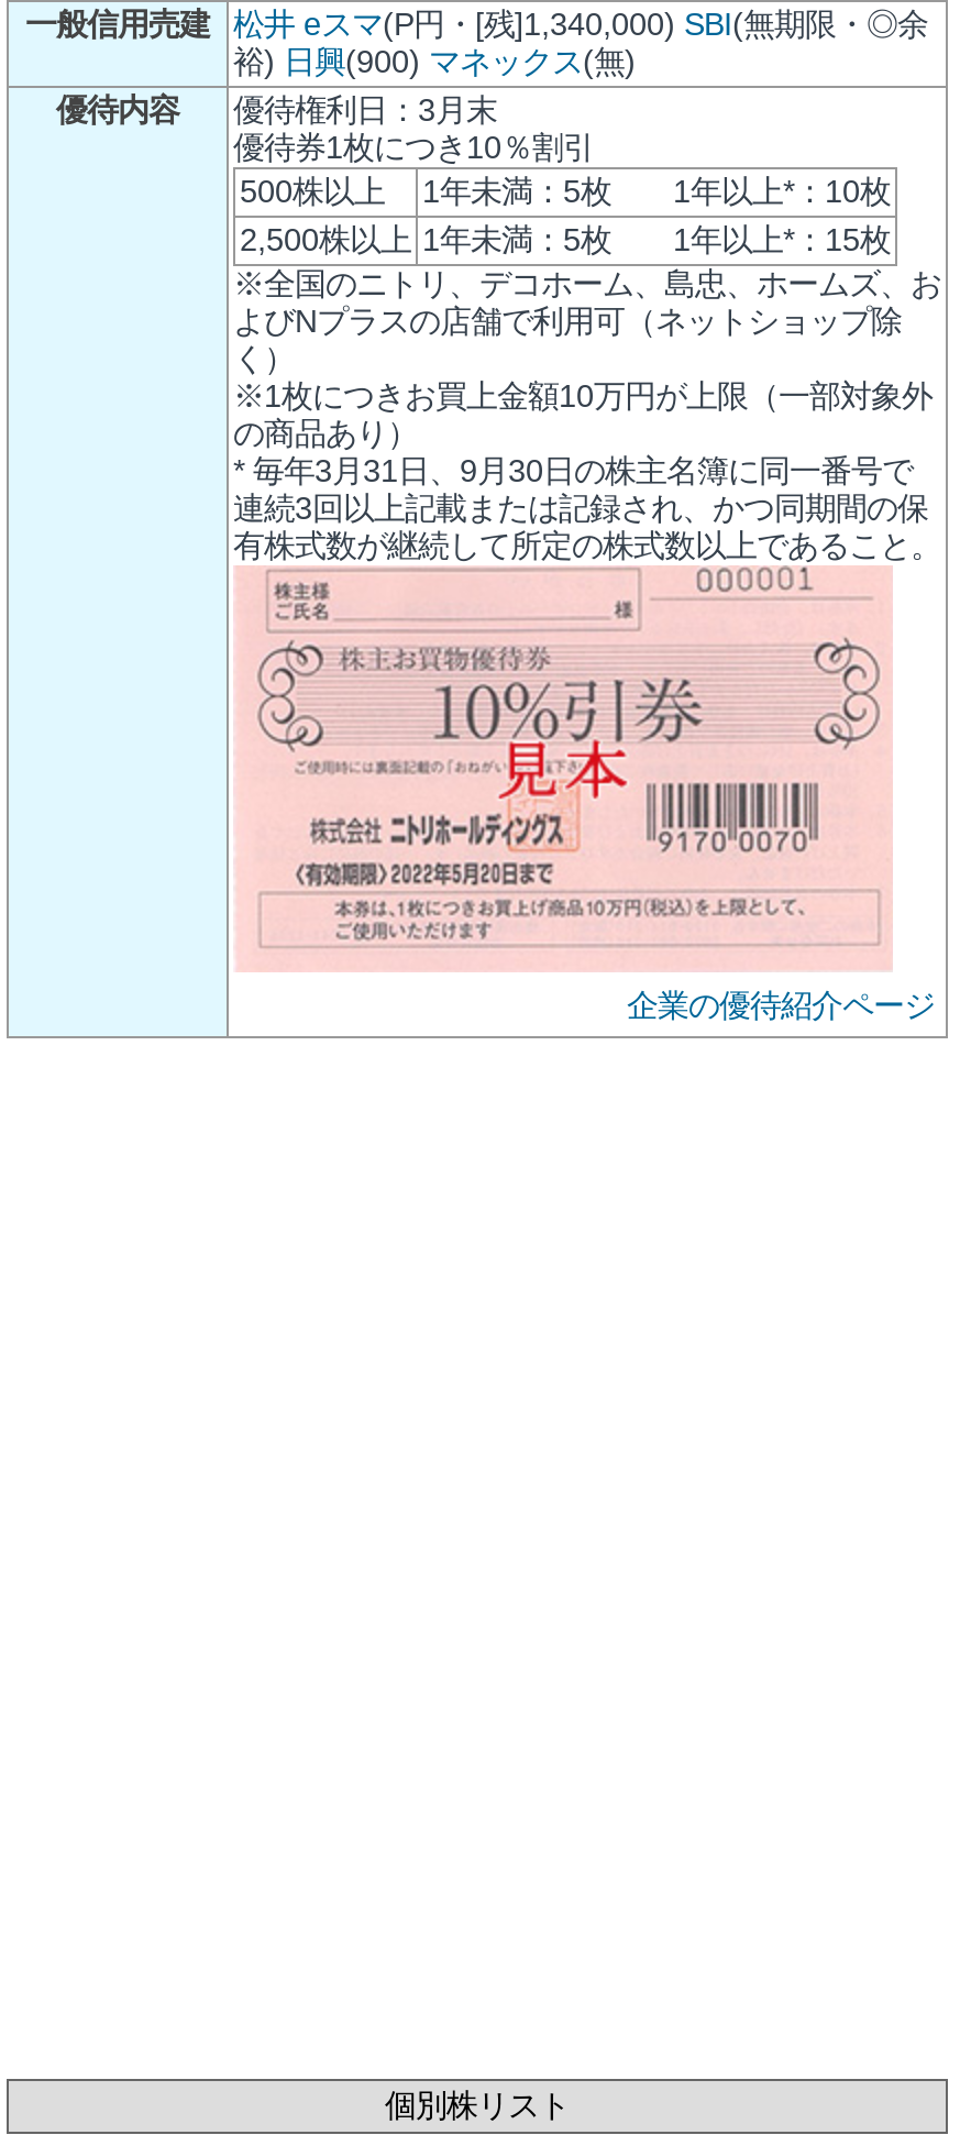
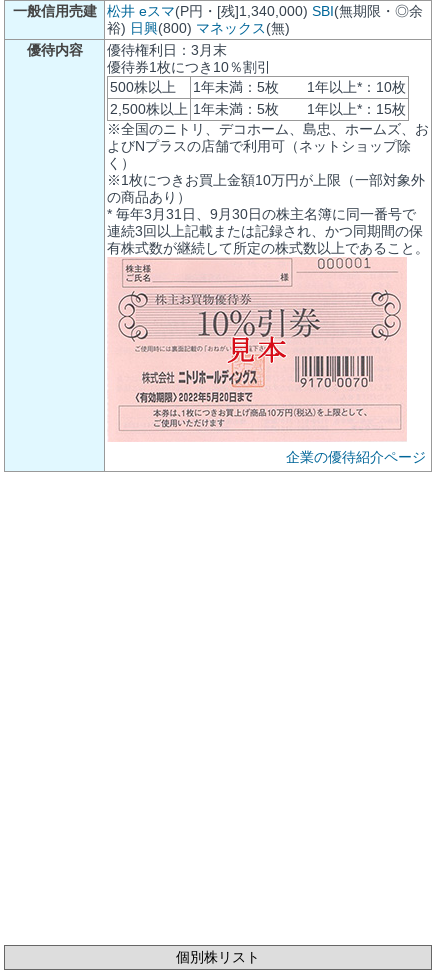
[233,44,636,79] 裕)日興(900)マネックス(無) -> [107,20,290,36] 裕)日興(800)マネックス(無)

